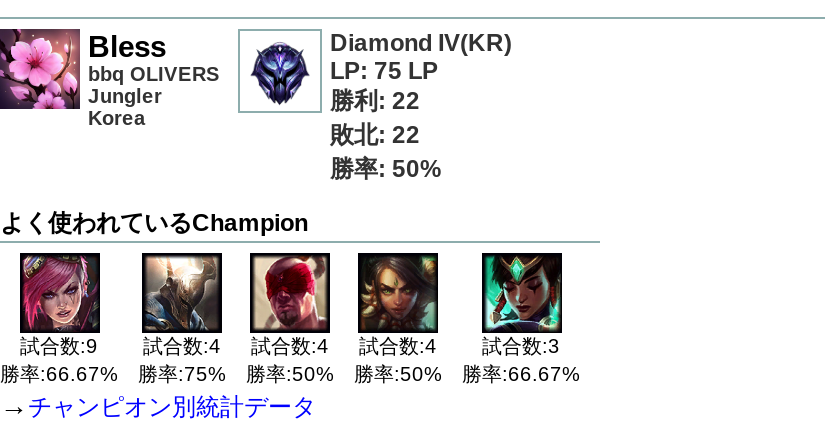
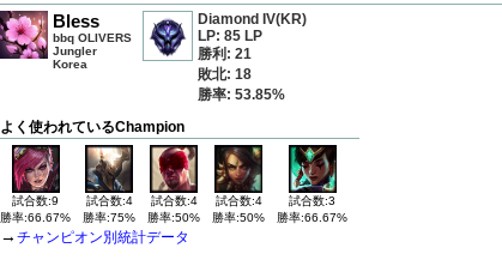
[330,57,438,85] LP: 75 LP -> [198,28,262,44] LP: 85 LP
[330,87,420,115] 勝利: 22 -> [198,46,252,62] 勝利: 21
[330,121,420,149] 敗北: 22 -> [198,66,252,83] 敗北: 18
[330,155,442,183] 勝率: 50% -> [198,86,285,103] 勝率: 53.85%

